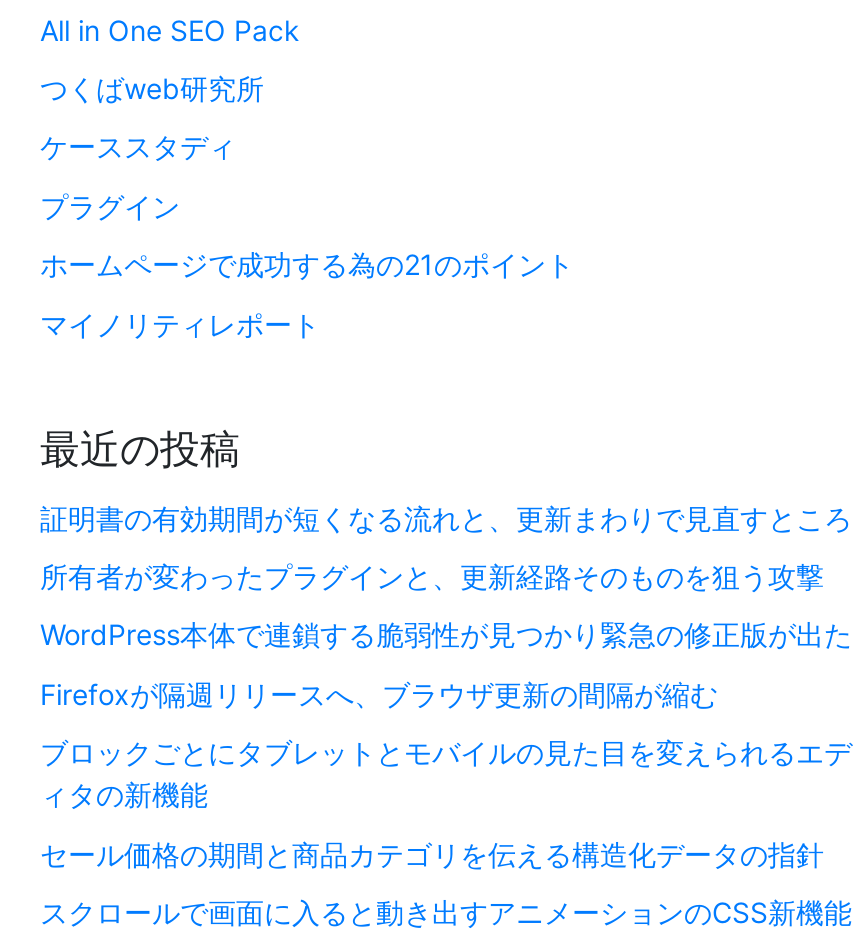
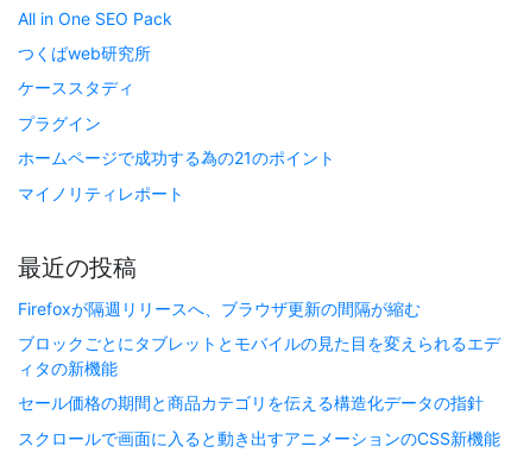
[40,500,852,652] 証明書の有効期間が短くなる流れと、更新まわりで見直すところ | 所有者が変わったプラグインと、更新経路そのものを狙う攻撃 | WordPress本体で連鎖する脆弱性が見つかり緊急の修正版が出た -> none

